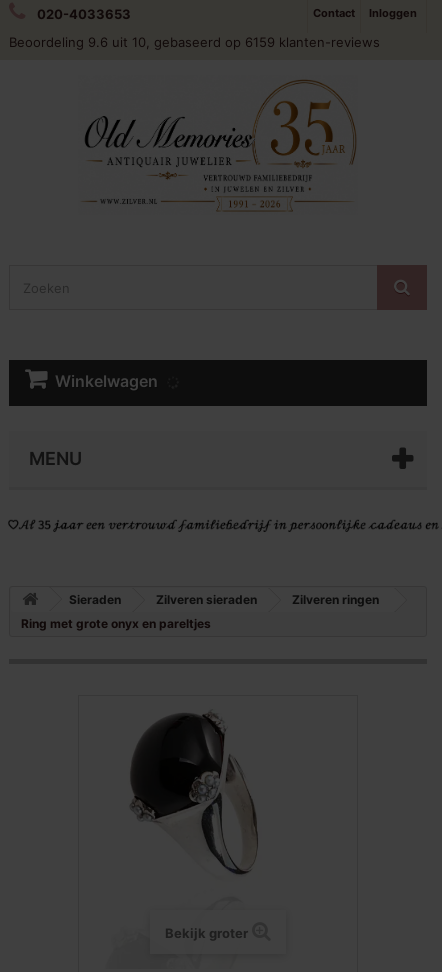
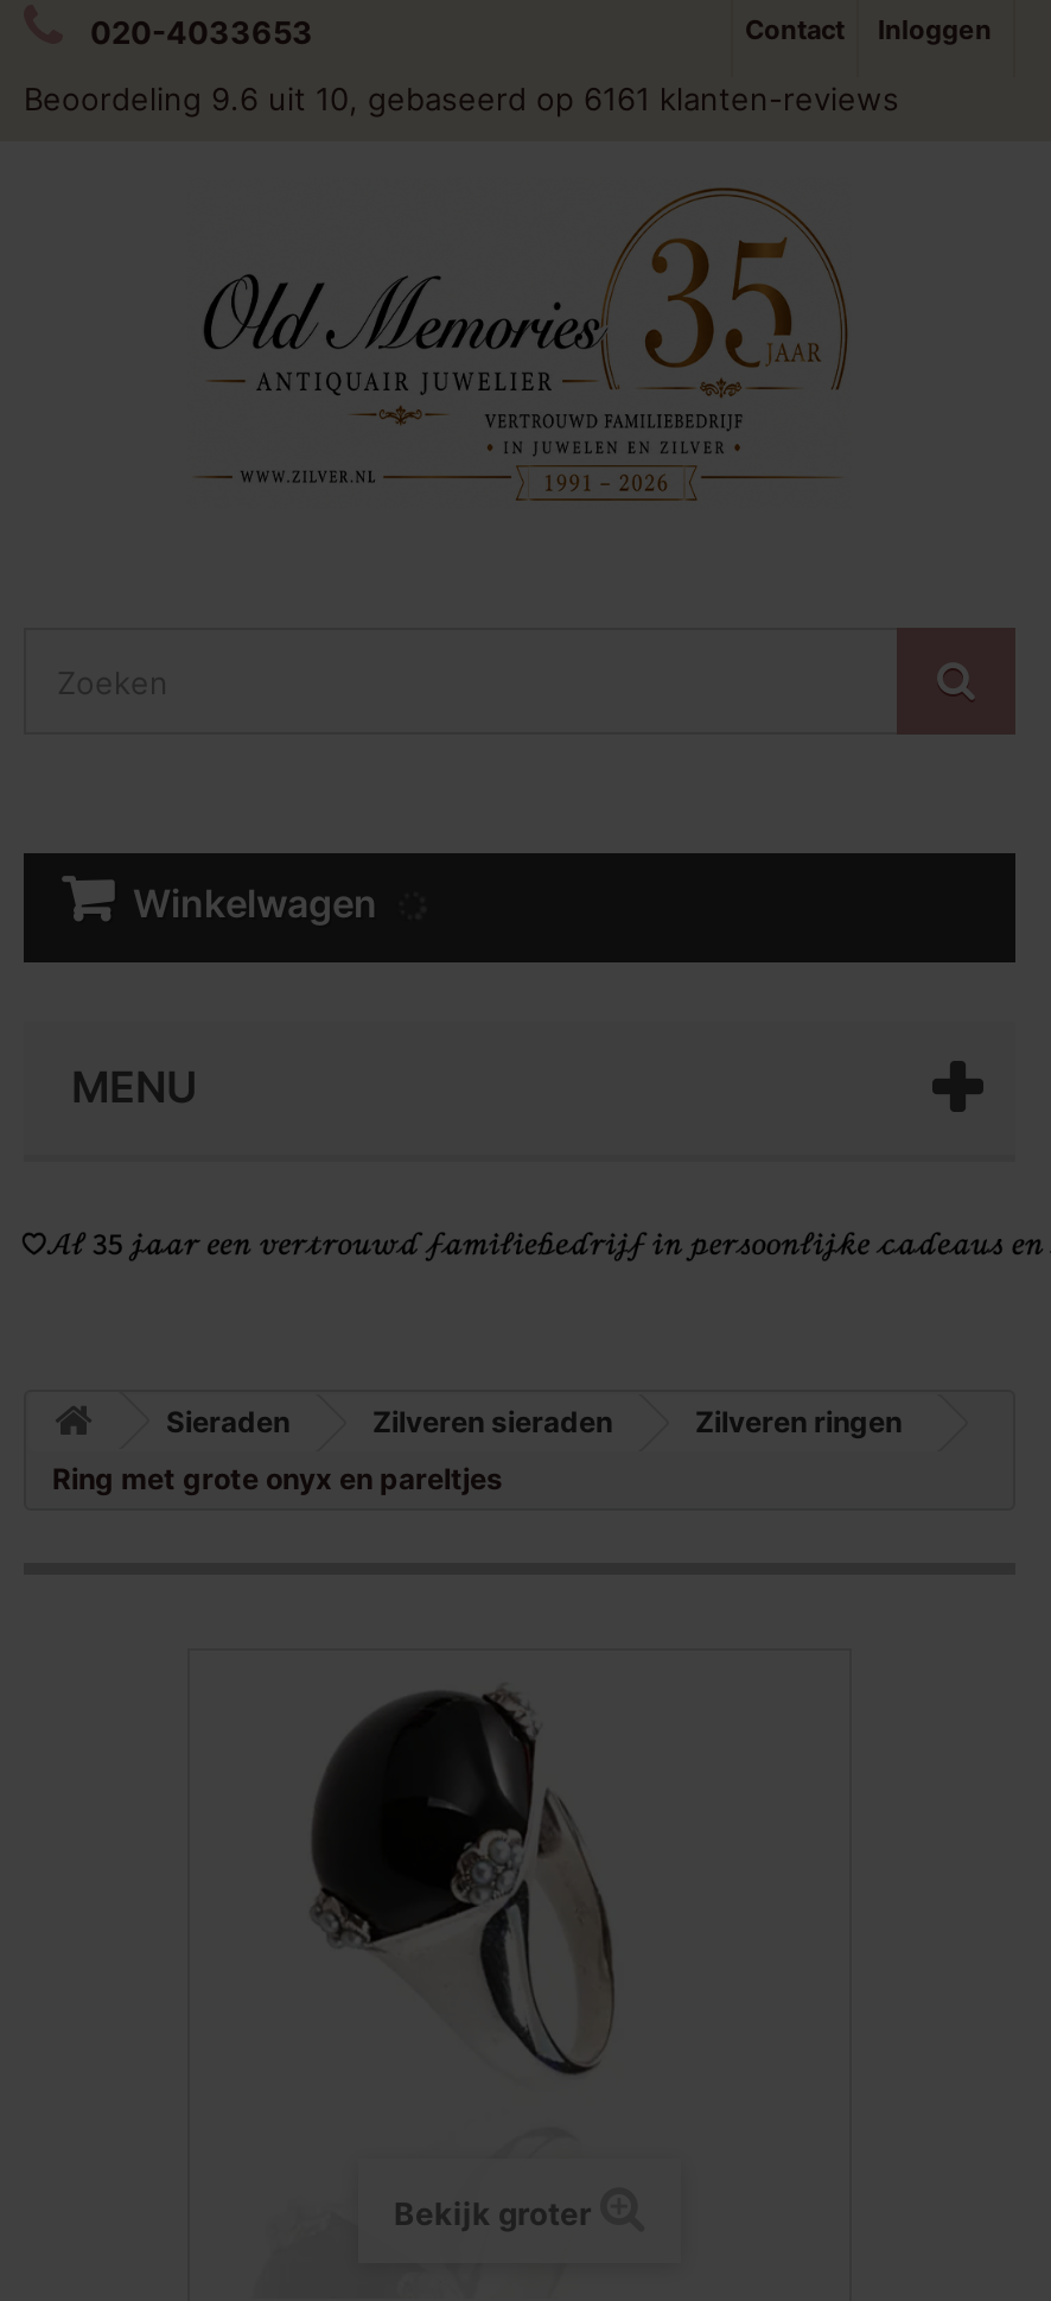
[9,34,380,50] Beoordeling 9.6 uit 10, gebaseerd op 6159 klanten-reviews -> [24,80,899,117] Beoordeling 9.6 uit 10, gebaseerd op 6161 klanten-reviews

